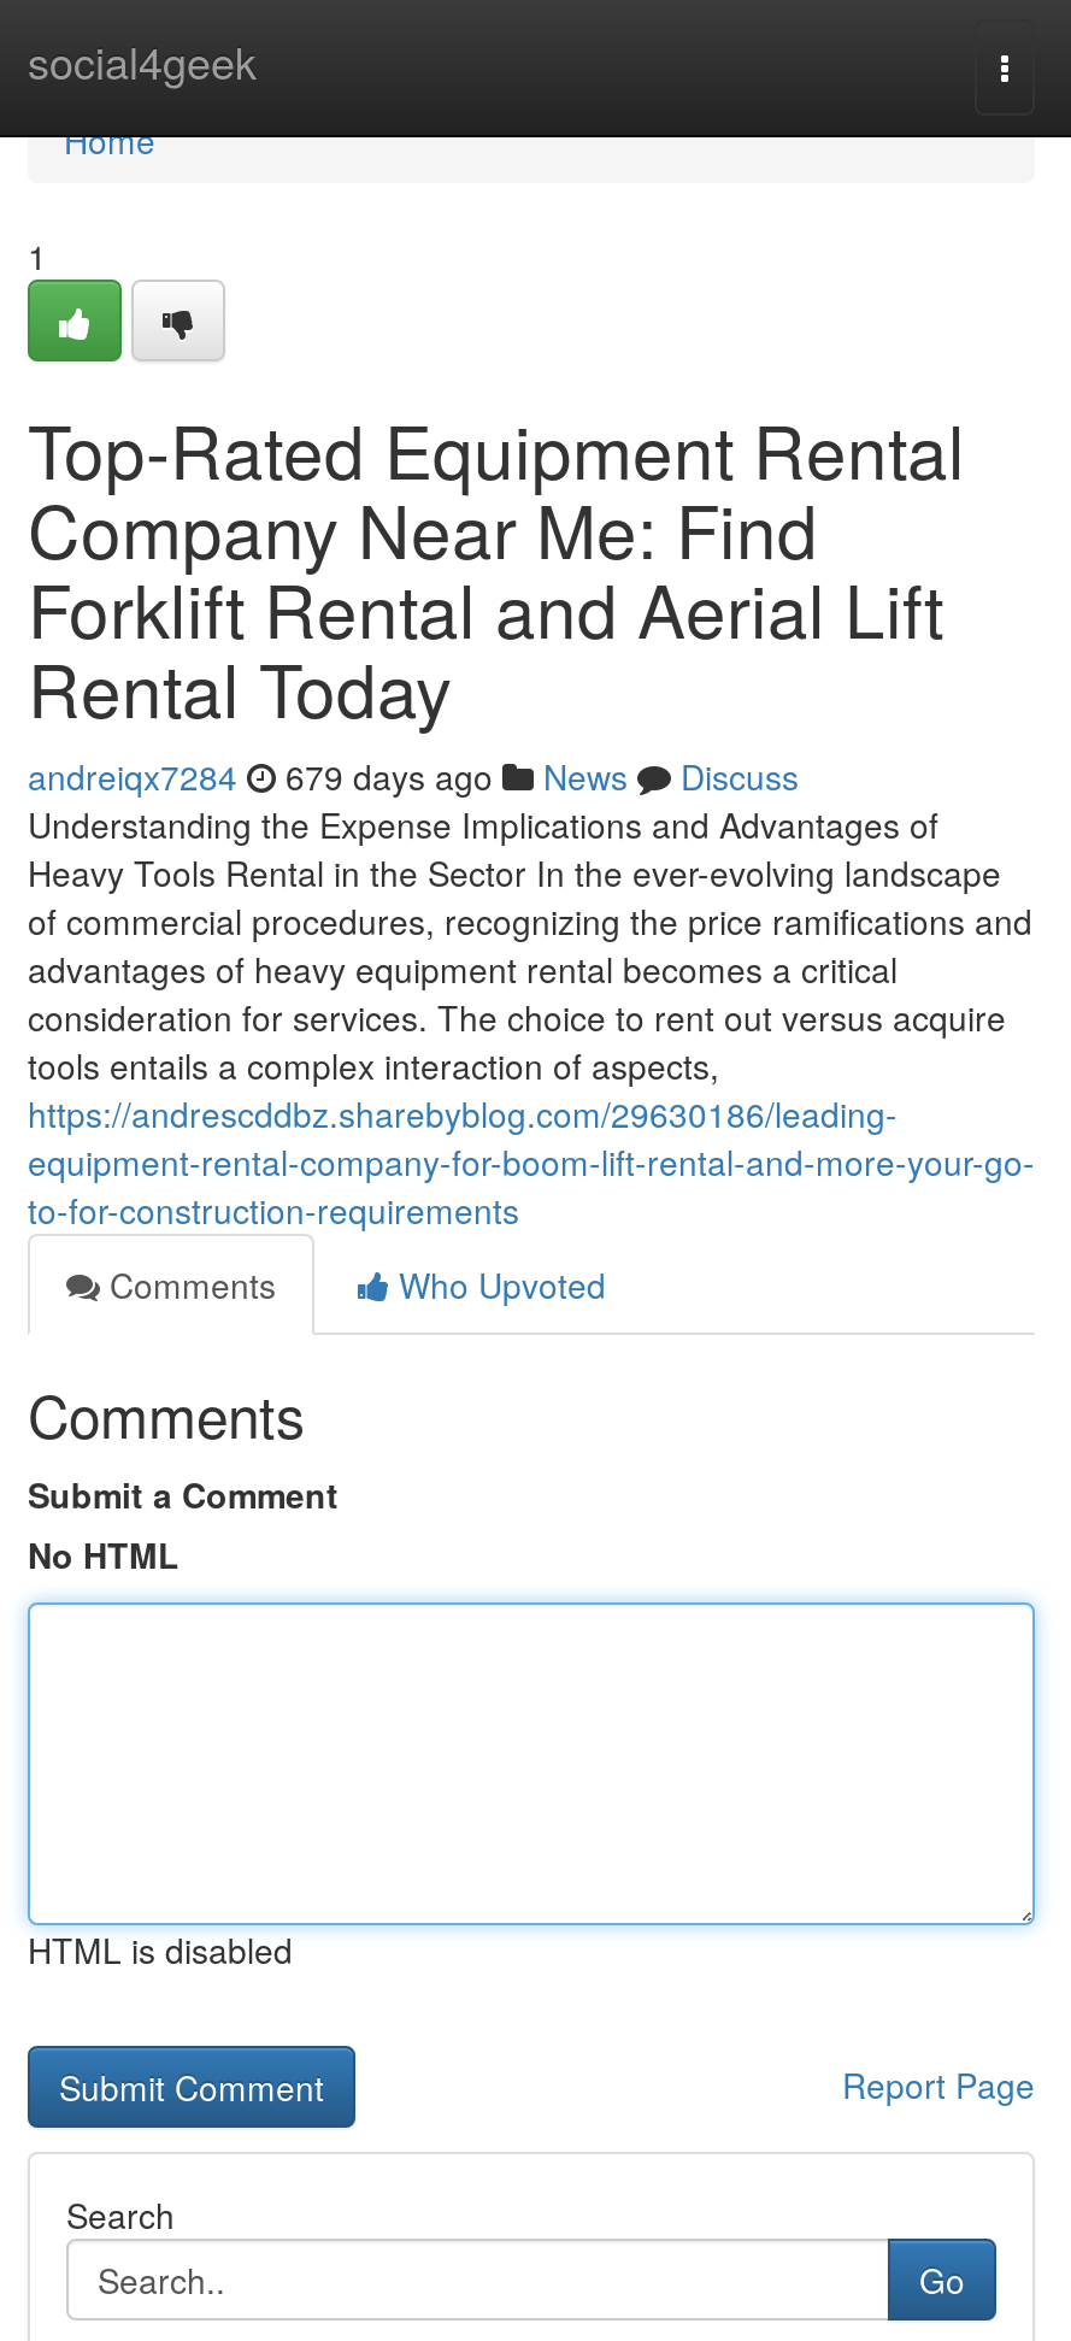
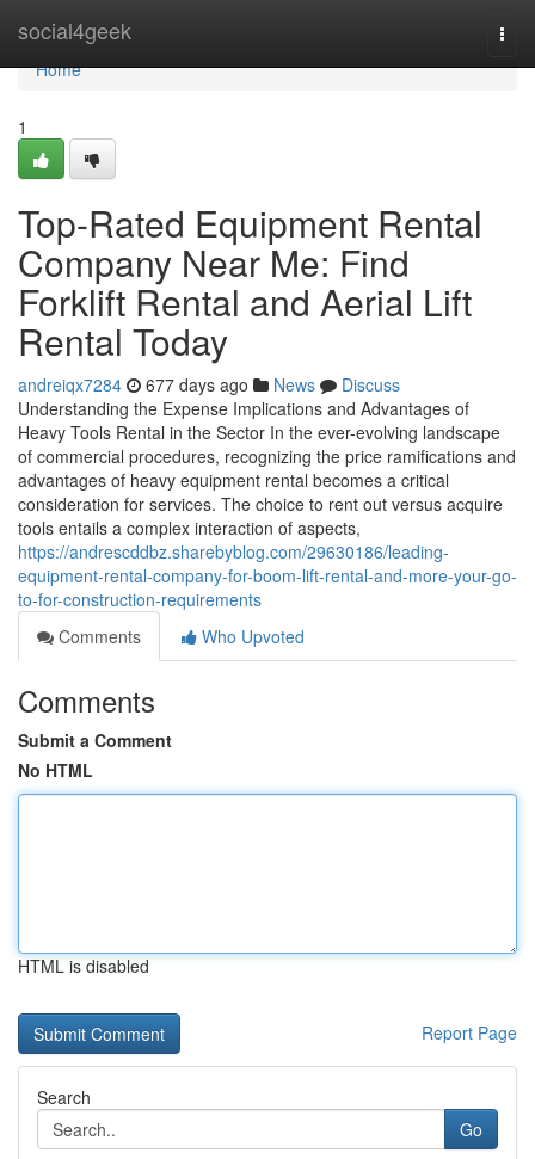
[28,752,799,800] andreiqx7284 679 days ago News Discuss -> [18,372,400,396] andreiqx7284 677 days ago News Discuss

